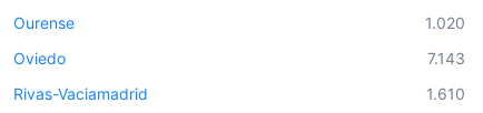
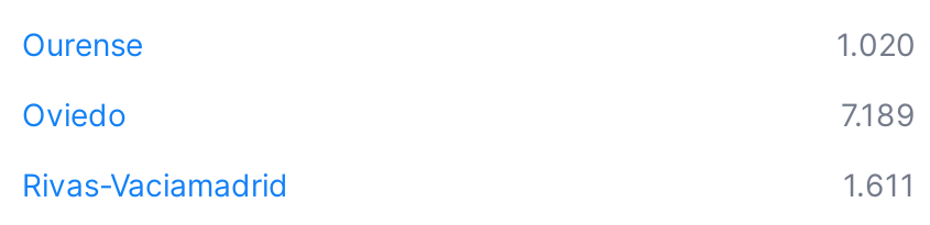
[427,48,465,67] 7.143 -> [841,95,916,132] 7.189
[426,84,465,103] 1.610 -> [843,165,916,202] 1.611

